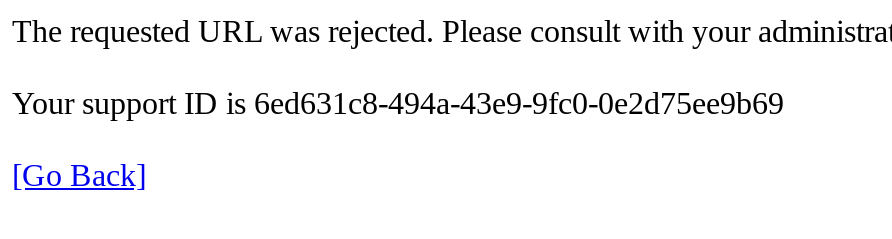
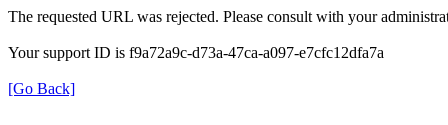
[12,86,784,120] Your support ID is 6ed631c8-494a-43e9-9fc0-0e2d75ee9b69 -> [8,44,384,61] Your support ID is f9a72a9c-d73a-47ca-a097-e7cfc12dfa7a

